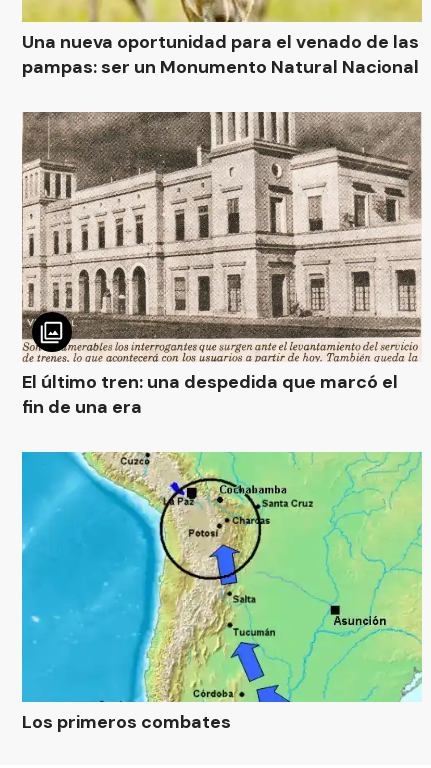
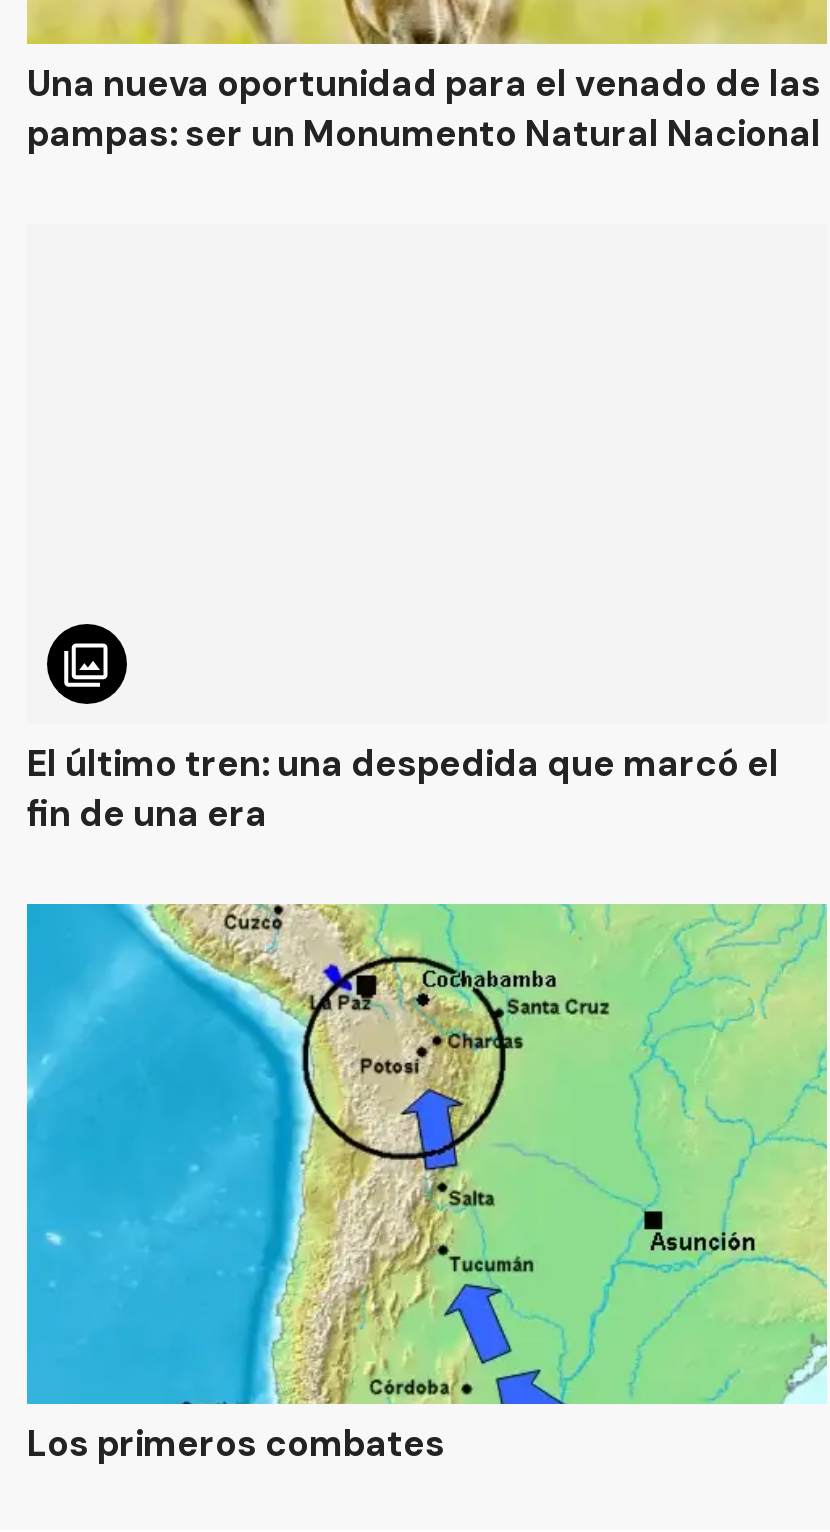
[21,111,422,363] [image] -> none

